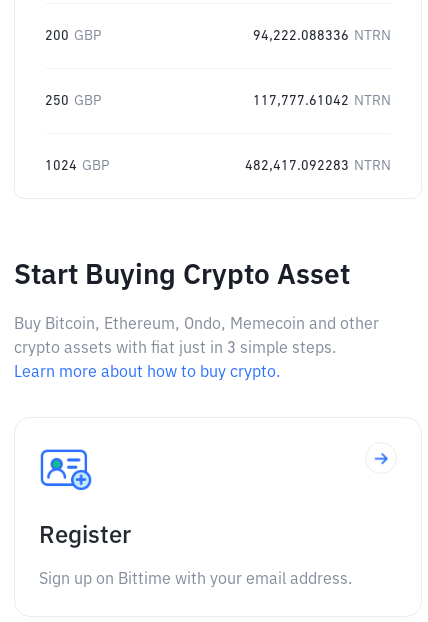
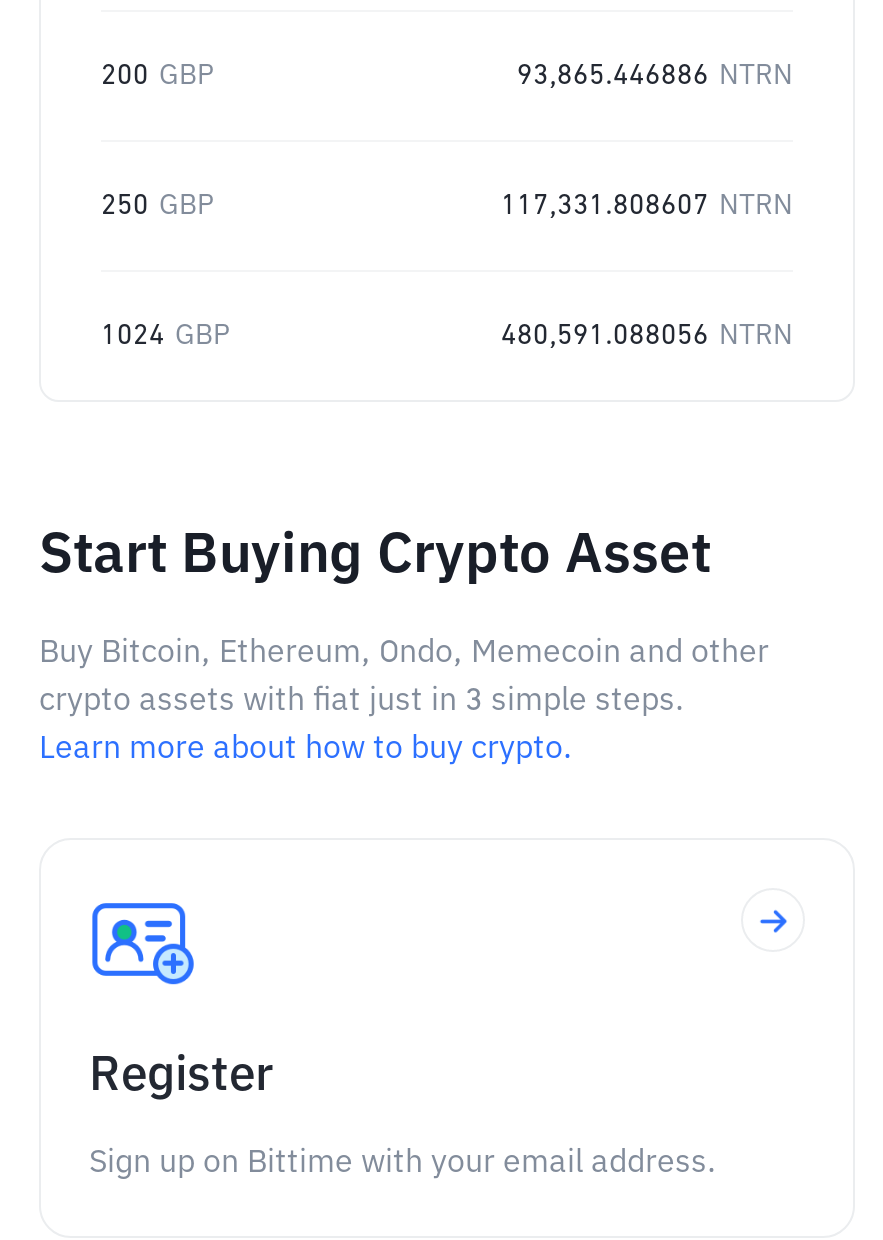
[253,29,391,43] 94,222.088336 NTRN -> [517,62,793,90] 93,865.446886 NTRN
[253,94,391,108] 117,777.61042 NTRN -> [501,192,793,220] 117,331.808607 NTRN
[245,159,391,173] 482,417.092283 NTRN -> [501,322,793,350] 480,591.088056 NTRN

